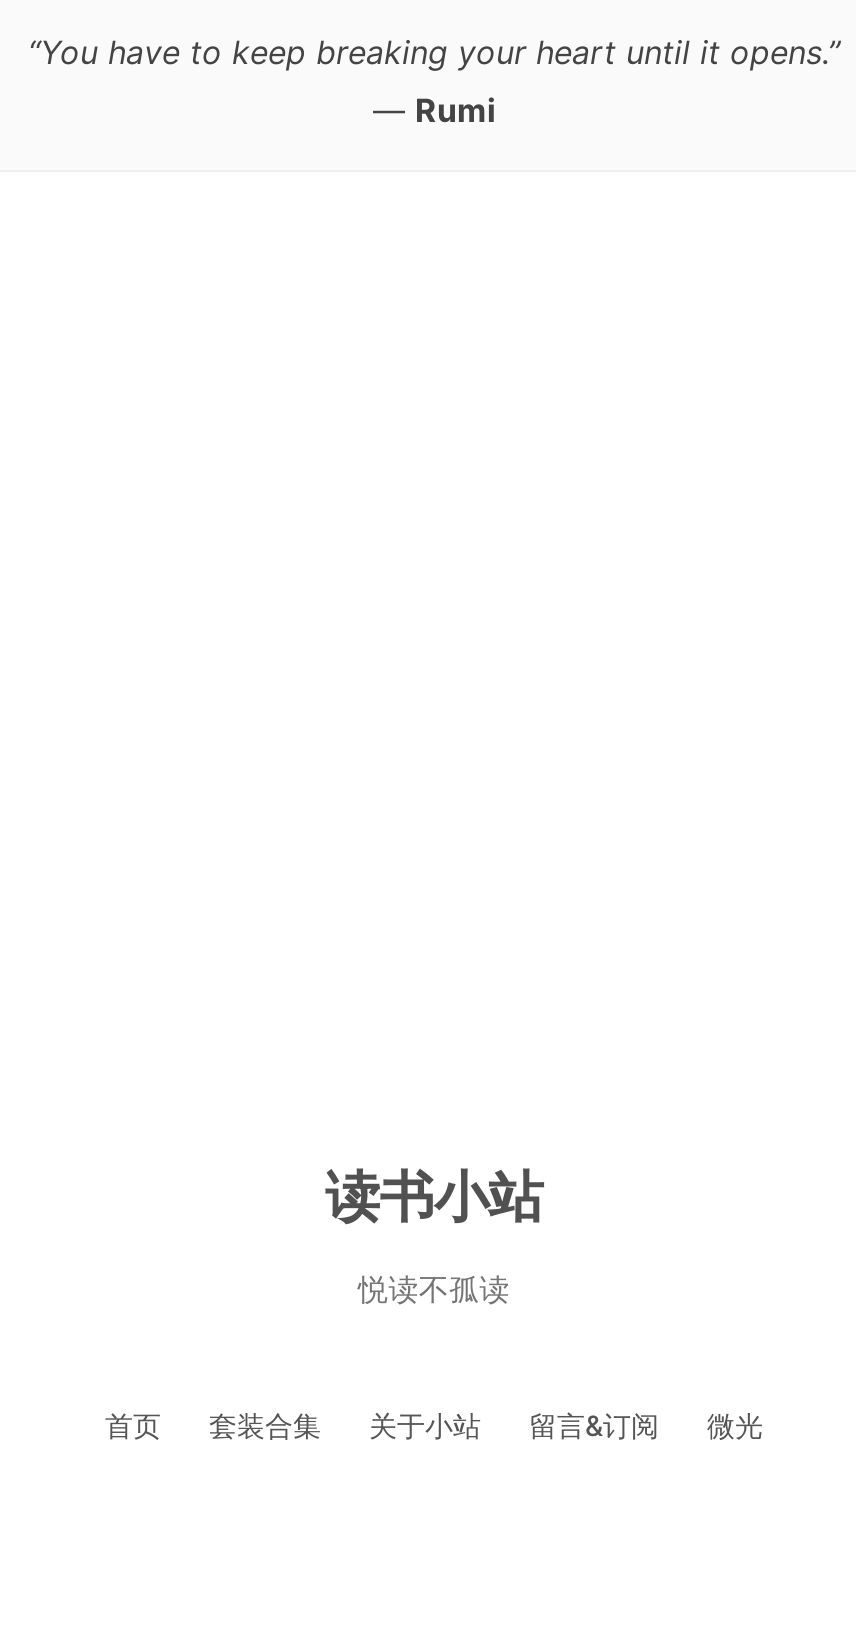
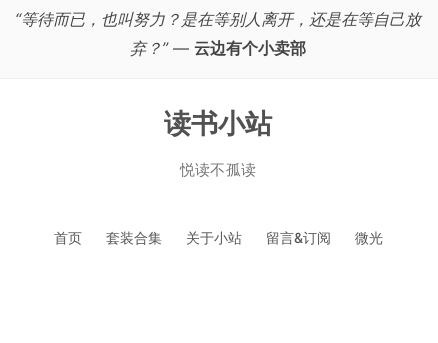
[28,32,840,130] “You have to keep breaking your heart until it opens.” | — Rumi -> [15,9,421,58] “等待而已，也叫努力？是在等别人离开，还是在等自己放 | 弃？” —云边有个小卖部

